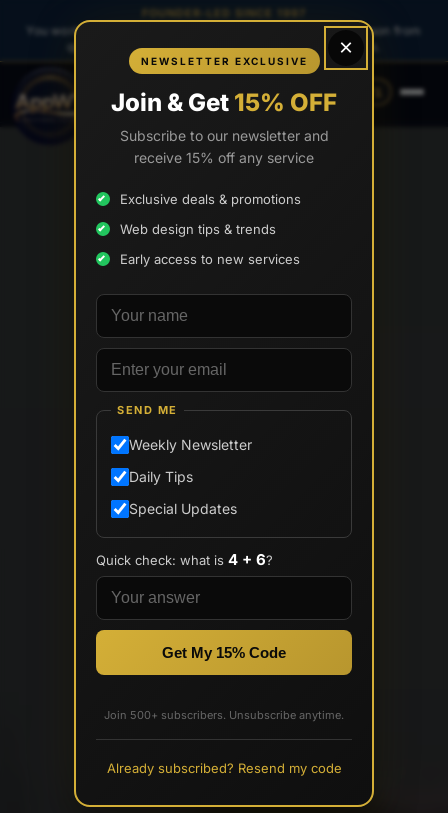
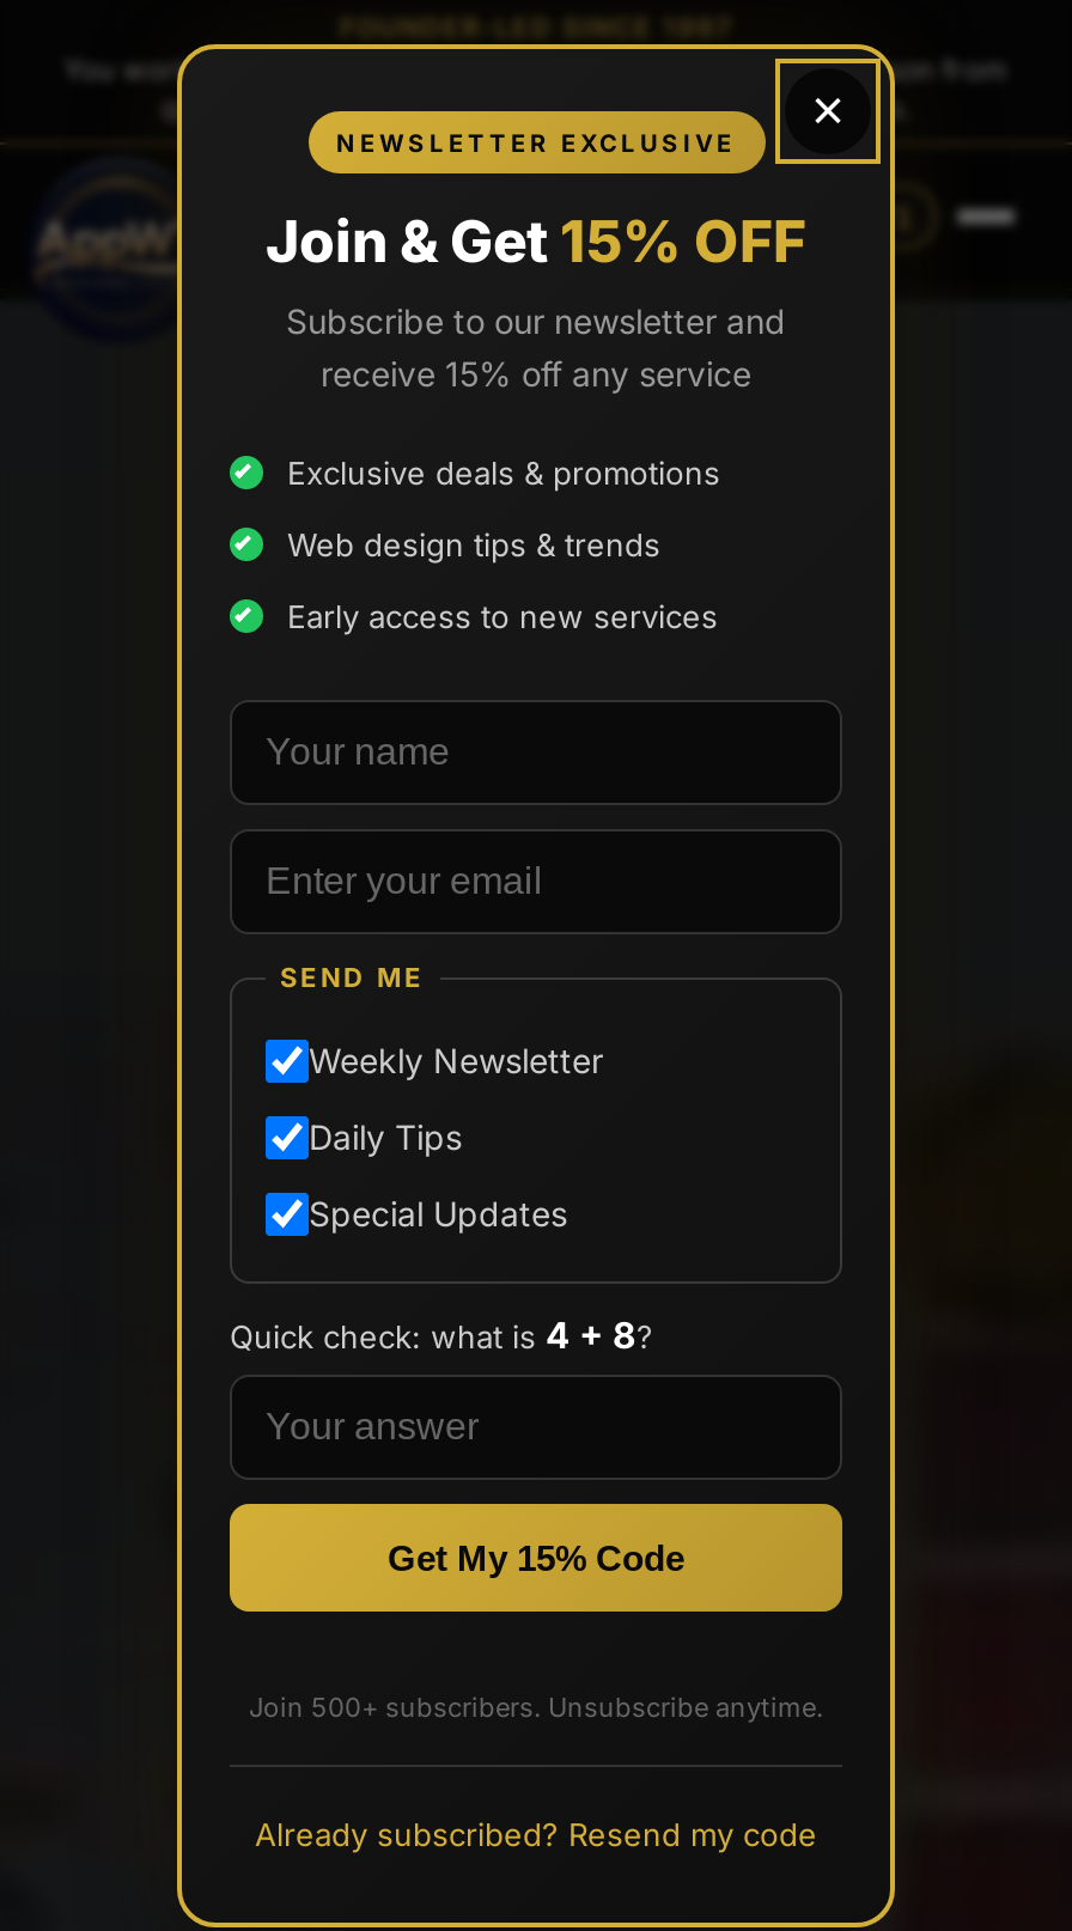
[96,550,273,569] Quick check: what is 4 + 6? -> [230,1312,653,1358] Quick check: what is 4 + 8?

